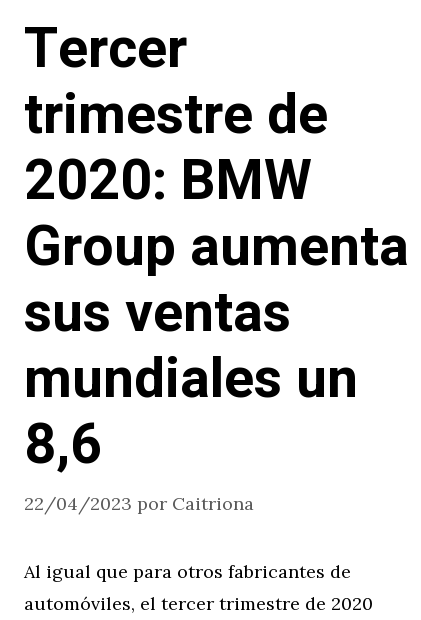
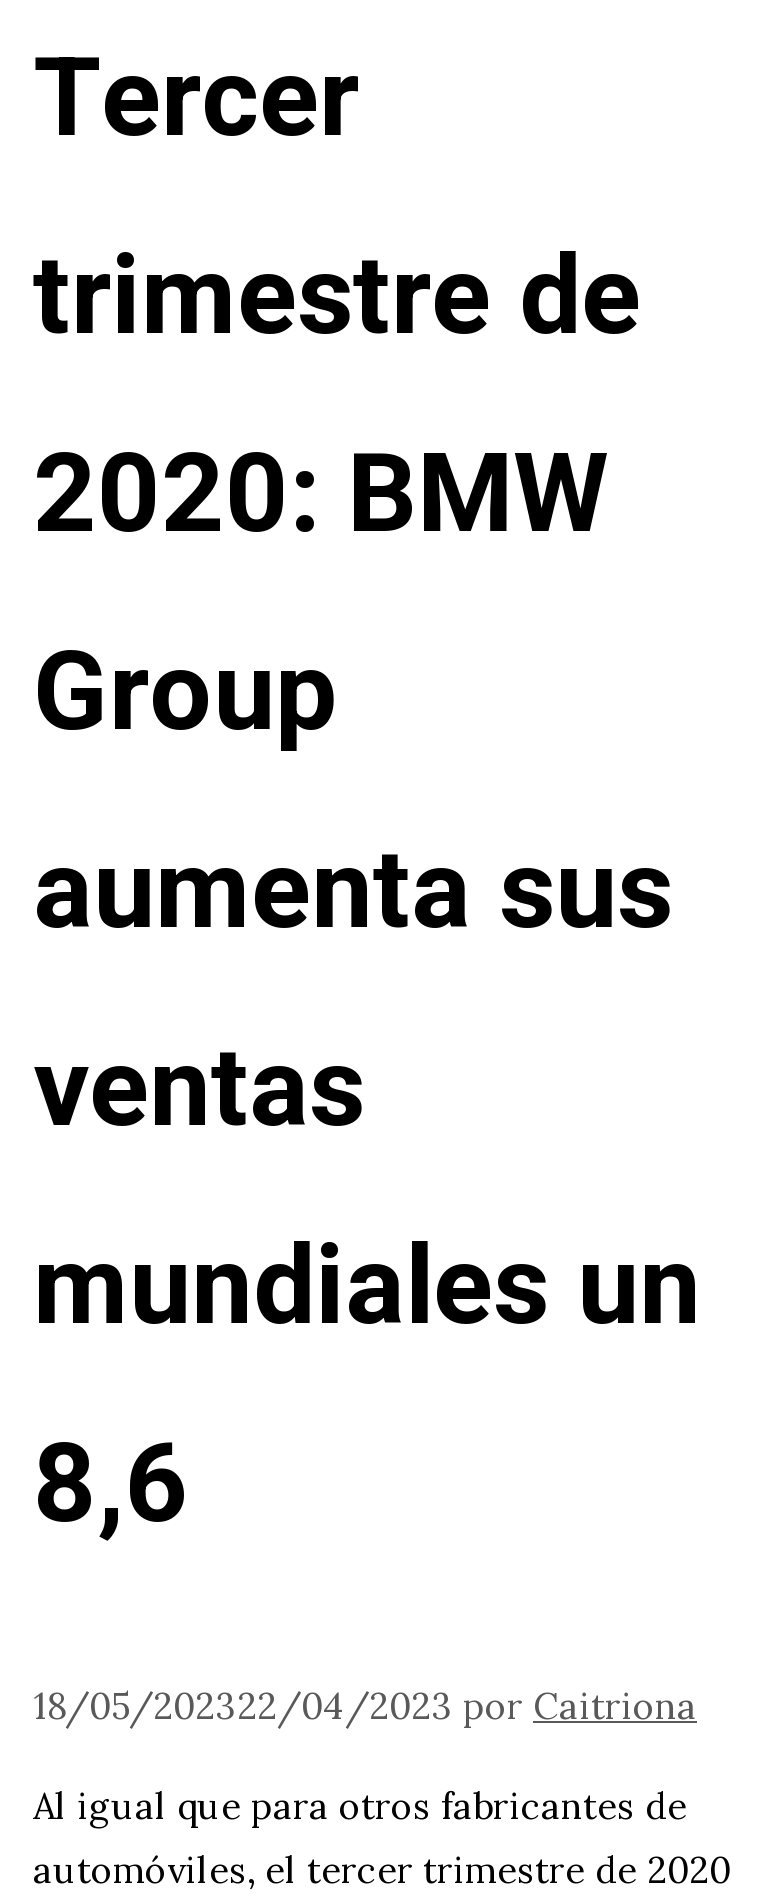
[24,492,254,515] 22/04/2023 por Caitriona -> [33,1683,697,1729] 18/05/202322/04/2023 por Caitriona

